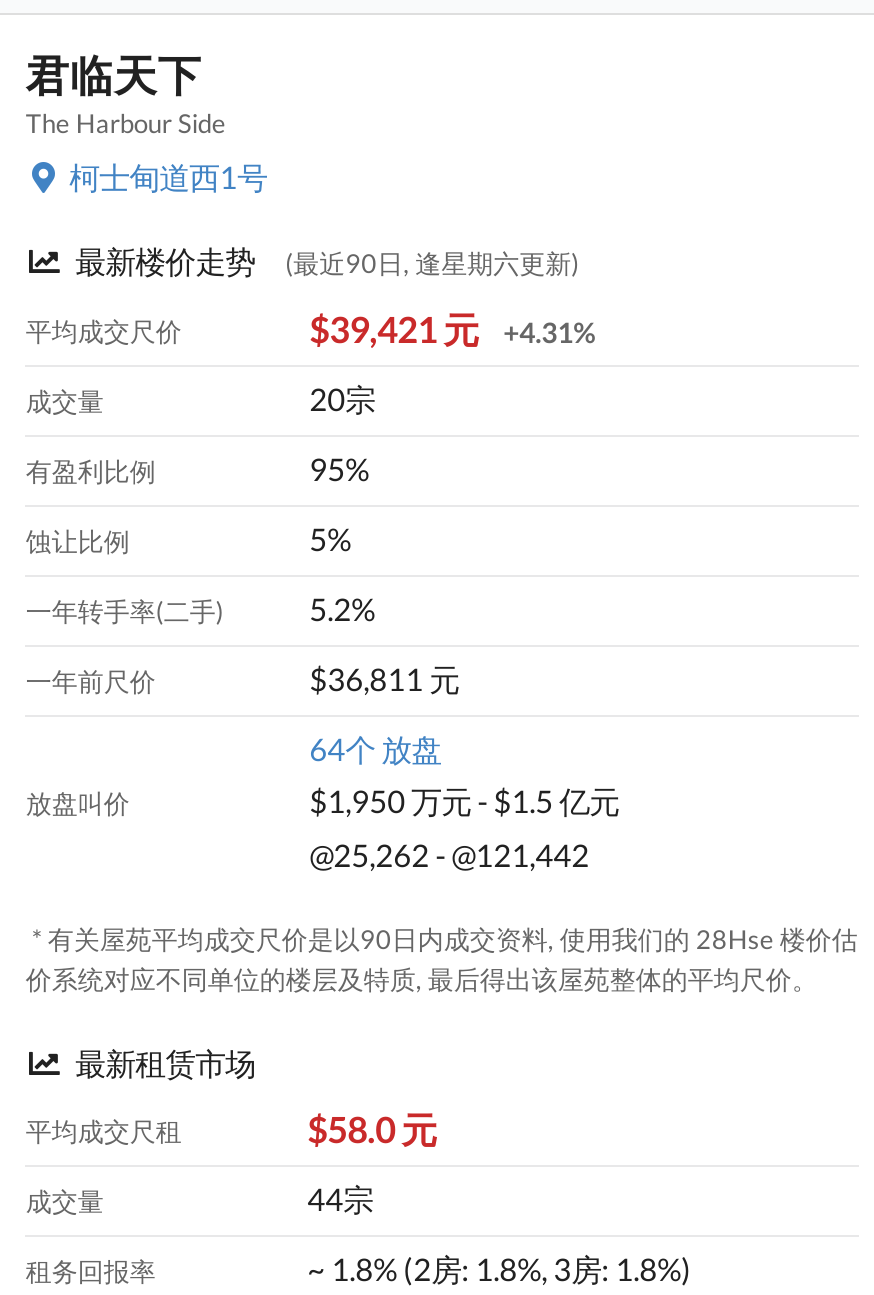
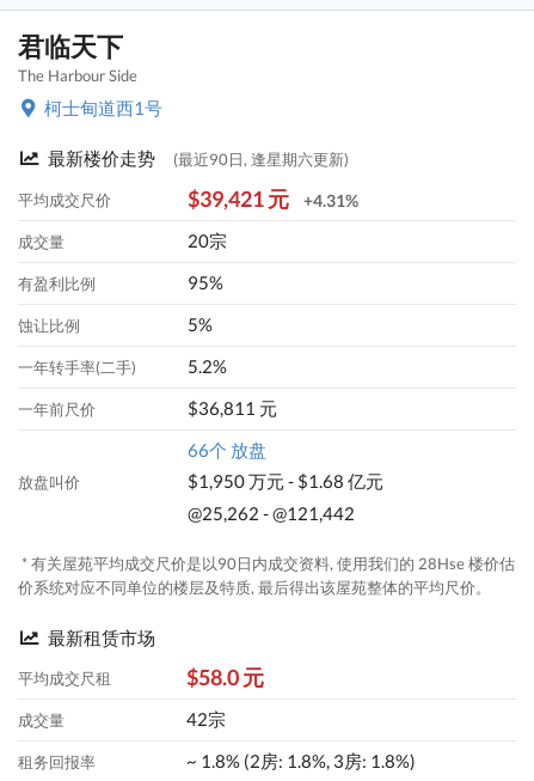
[309,731,441,767] 64个 放盘 -> [188,439,267,460] 66个 放盘
[309,784,619,820] $1,950 万元 - $1.5 亿元 -> [188,470,384,492] $1,950 万元 - $1.68 亿元
[307,1180,373,1216] 44宗 -> [187,707,226,729] 42宗

